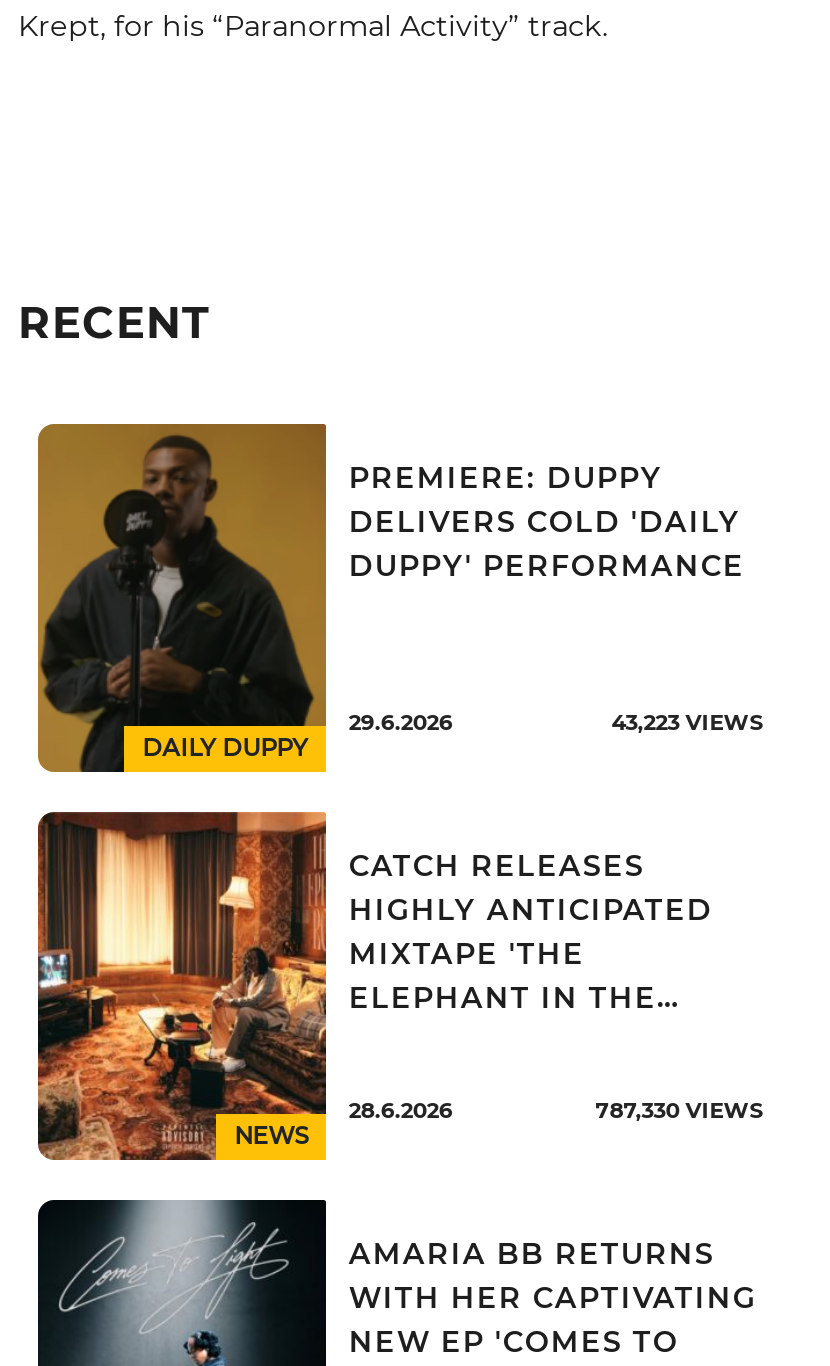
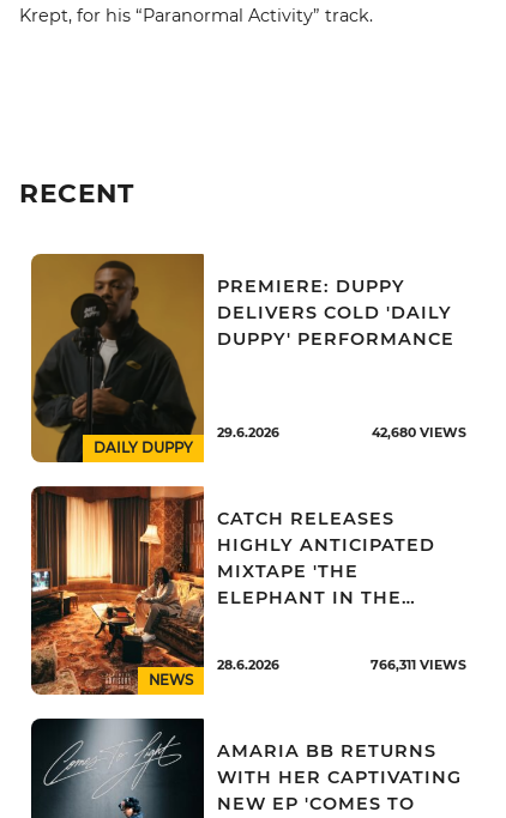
[612,709,764,735] 43,223 VIEWS -> [371,425,466,440] 42,680 VIEWS
[596,1097,764,1123] 787,330 VIEWS -> [370,657,466,673] 766,311 VIEWS

